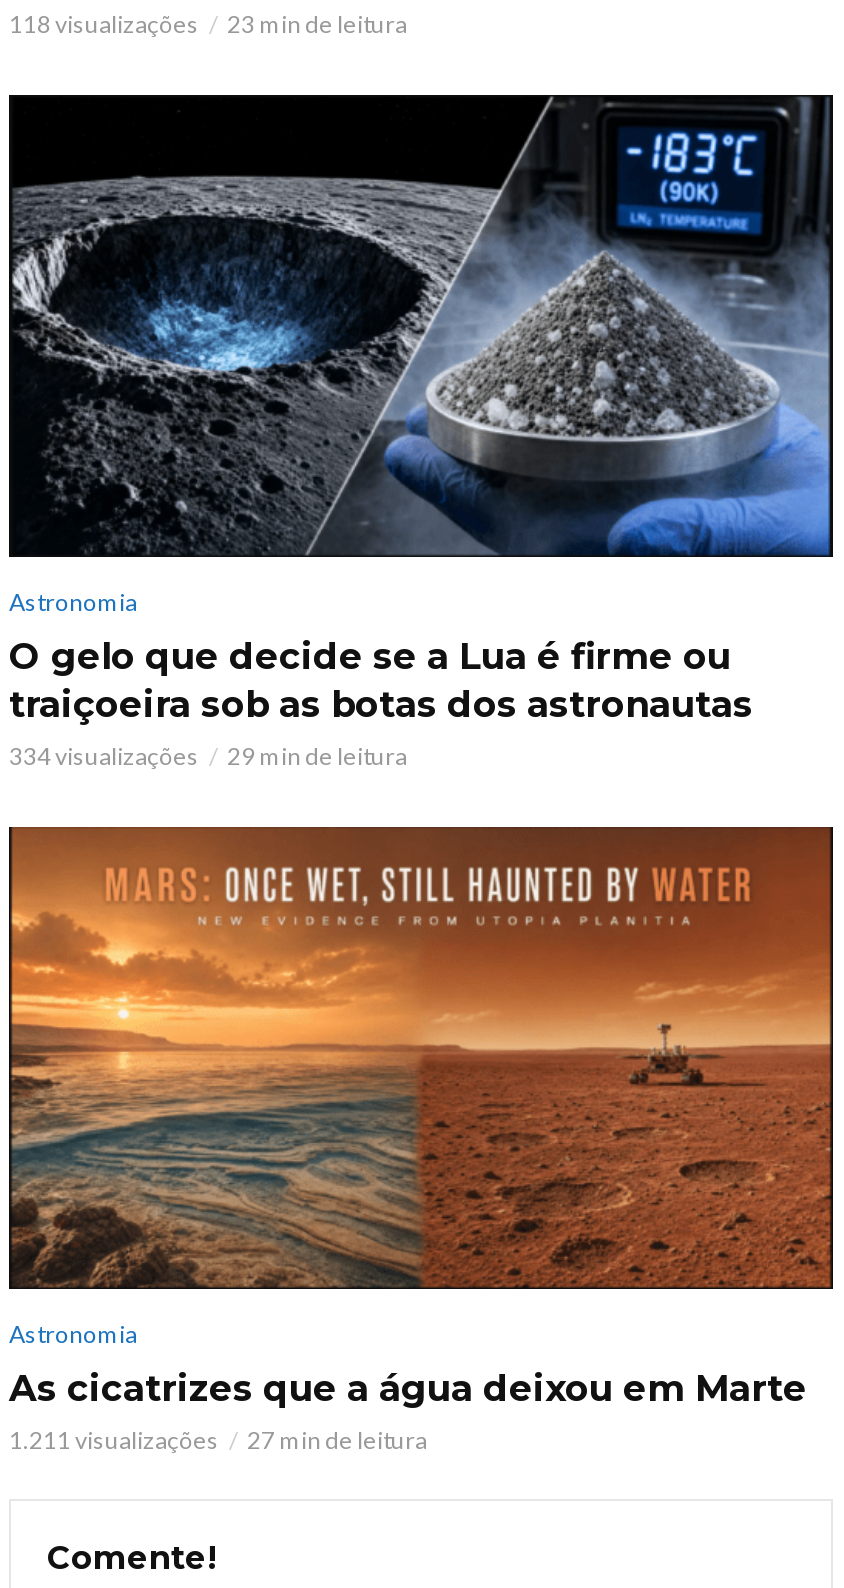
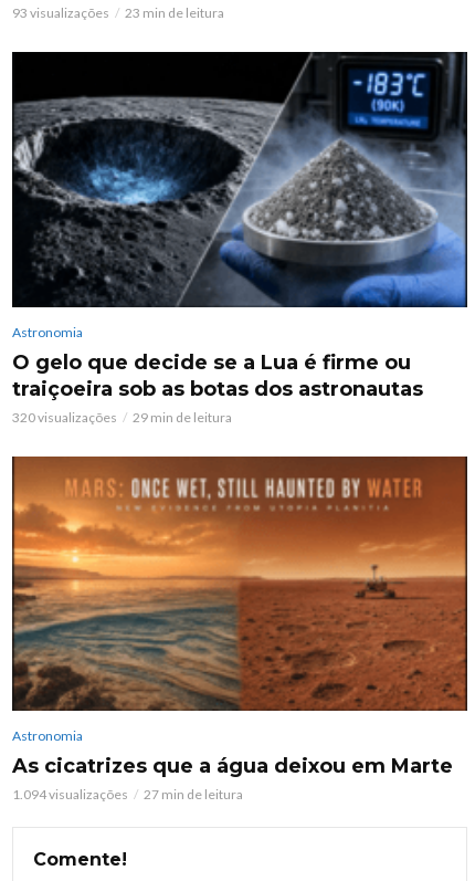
[9,8,199,38] 118 visualizações -> [12,5,109,21] 93 visualizações
[9,740,199,770] 334 visualizações -> [12,408,117,425] 320 visualizações
[9,1424,219,1454] 1.211 visualizações -> [12,786,128,802] 1.094 visualizações

